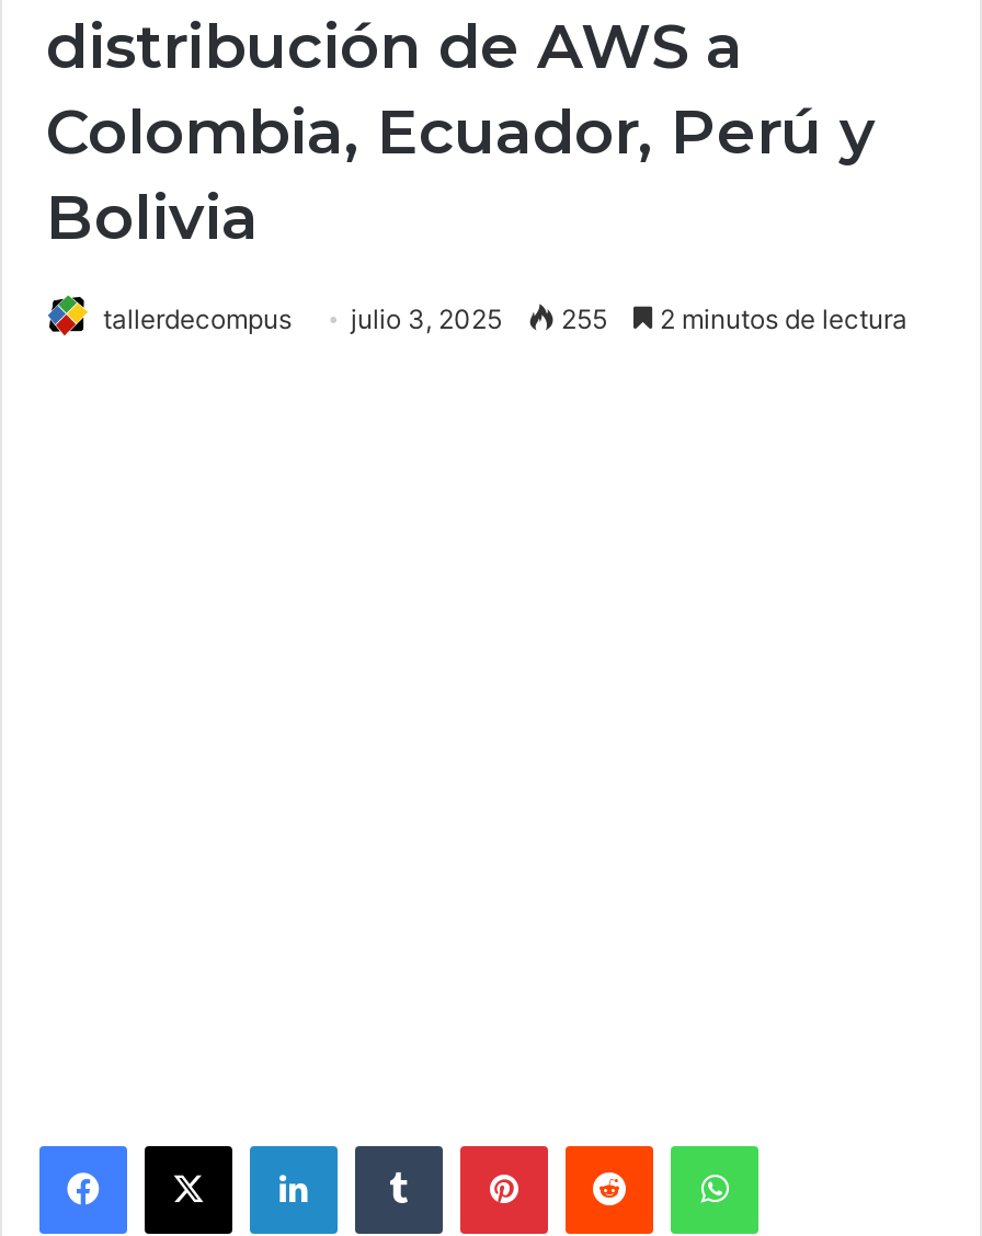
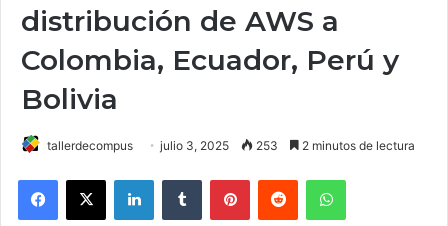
[103,302,907,335] tallerdecompus julio 3, 2025 255 2 minutos de lectura -> [47,138,415,153] tallerdecompus julio 3, 2025 253 2 minutos de lectura

